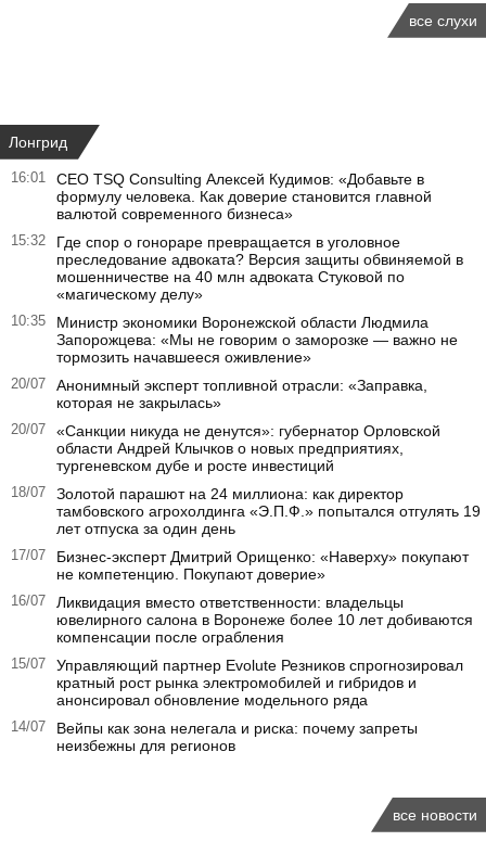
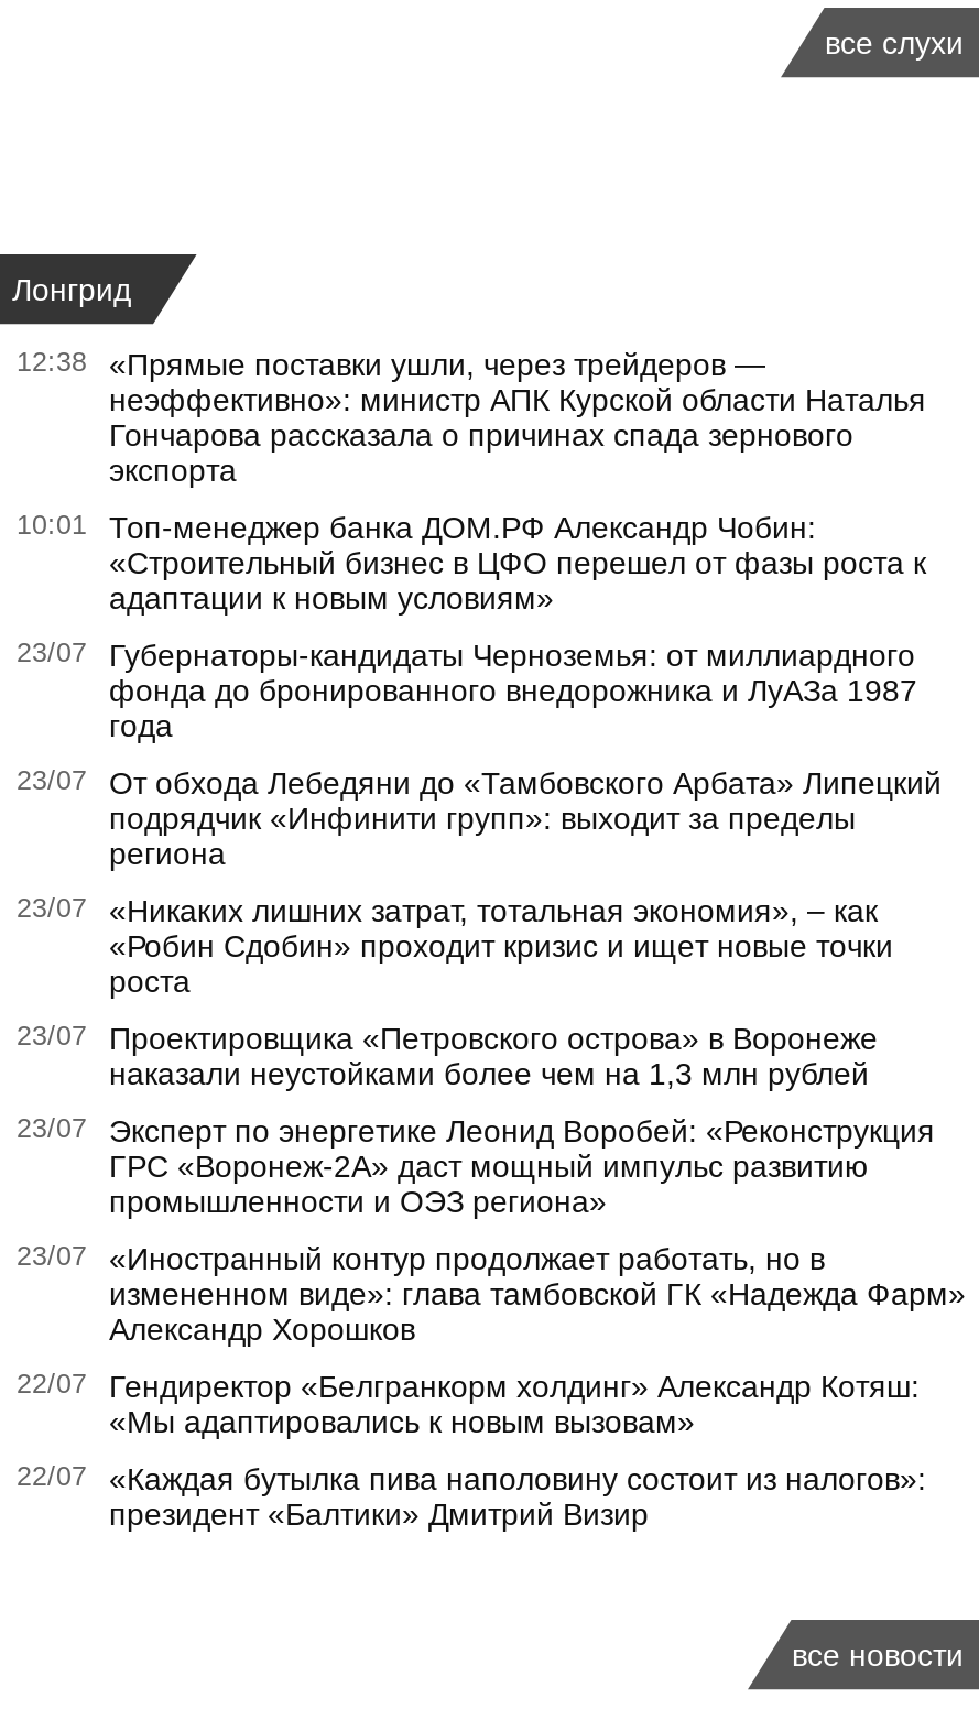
[11,170,432,222] 16:01 | СЕО TSQ Consulting Алексей Кудимов: «Добавьте в | формулу человека. Как доверие становится главной | валютой современного бизнеса» -> [17,346,926,487] 12:38 | «Прямые поставки ушли, через трейдеров — | неэффективно»: министр АПК Курской области Наталья | Гончарова рассказала о причинах спада зернового | экспорта
[11,233,463,302] 15:32 | Где спор о гонораре превращается в уголовное | преследование адвоката? Версия защиты обвиняемой в | мошенничестве на 40 млн адвоката Стуковой по | «магическому делу» -> [17,509,926,615] 10:01 | Топ-менеджер банка ДОМ.РФ Александр Чобин: | «Строительный бизнес в ЦФО перешел от фазы роста к | адаптации к новым условиям»
[11,313,458,365] 10:35 | Министр экономики Воронежской области Людмила | Запорожцева: «Мы не говорим о заморозке — важно не | тормозить начавшееся оживление» -> [17,637,917,742] 23/07 | Губернаторы‑кандидаты Черноземья: от миллиардного | фонда до бронированного внедорожника и ЛуАЗа 1987 | года
[11,376,427,411] 20/07 | Анонимный эксперт топливной отрасли: «Заправка, | которая не закрылась» -> [17,764,942,870] 23/07 | От обхода Лебедяни до «Тамбовского Арбата» Липецкий | подрядчик «Инфинити групп»: выходит за пределы | региона
[11,422,440,474] 20/07 | «Санкции никуда не денутся»: губернатор Орловской | области Андрей Клычков о новых предприятиях, | тургеневском дубе и росте инвестиций -> [17,892,893,998] 23/07 | «Никаких лишних затрат, тотальная экономия», – как | «Робин Сдобин» проходит кризис и ищет новые точки | роста
[11,485,481,537] 18/07 | Золотой парашют на 24 миллиона: как директор | тамбовского агрохолдинга «Э.П.Ф.» попытался отгулять 19 | лет отпуска за один день -> [17,1020,878,1090] 23/07 | Проектировщика «Петровского острова» в Воронеже | наказали неустойками более чем на 1,3 млн рублей
[11,548,469,582] 17/07 | Бизнес-эксперт Дмитрий Орищенко: «Наверху» покупают | не компетенцию. Покупают доверие» -> [17,1112,935,1218] 23/07 | Эксперт по энергетике Леонид Воробей: «Реконструкция | ГРС «Воронеж‑2А» даст мощный импульс развитию | промышленности и ОЭЗ региона»
[11,593,473,645] 16/07 | Ликвидация вместо ответственности: владельцы | ювелирного салона в Воронеже более 10 лет добиваются | компенсации после ограбления -> [17,1240,966,1346] 23/07 | «Иностранный контур продолжает работать, но в | измененном виде»: глава тамбовской ГК «Надежда Фарм» | Александр Хорошков
[11,656,463,708] 15/07 | Управляющий партнер Evolute Резников спрогнозировал | кратный рост рынка электромобилей и гибридов и | анонсировал обновление модельного ряда -> [17,1368,920,1438] 22/07 | Гендиректор «Белгранкорм холдинг» Александр Котяш: | «Мы адаптировались к новым вызовам»
[11,719,418,754] 14/07 | Вейпы как зона нелегала и риска: почему запреты | неизбежны для регионов -> [17,1460,926,1531] 22/07 | «Каждая бутылка пива наполовину состоит из налогов»: | президент «Балтики» Дмитрий Визир

